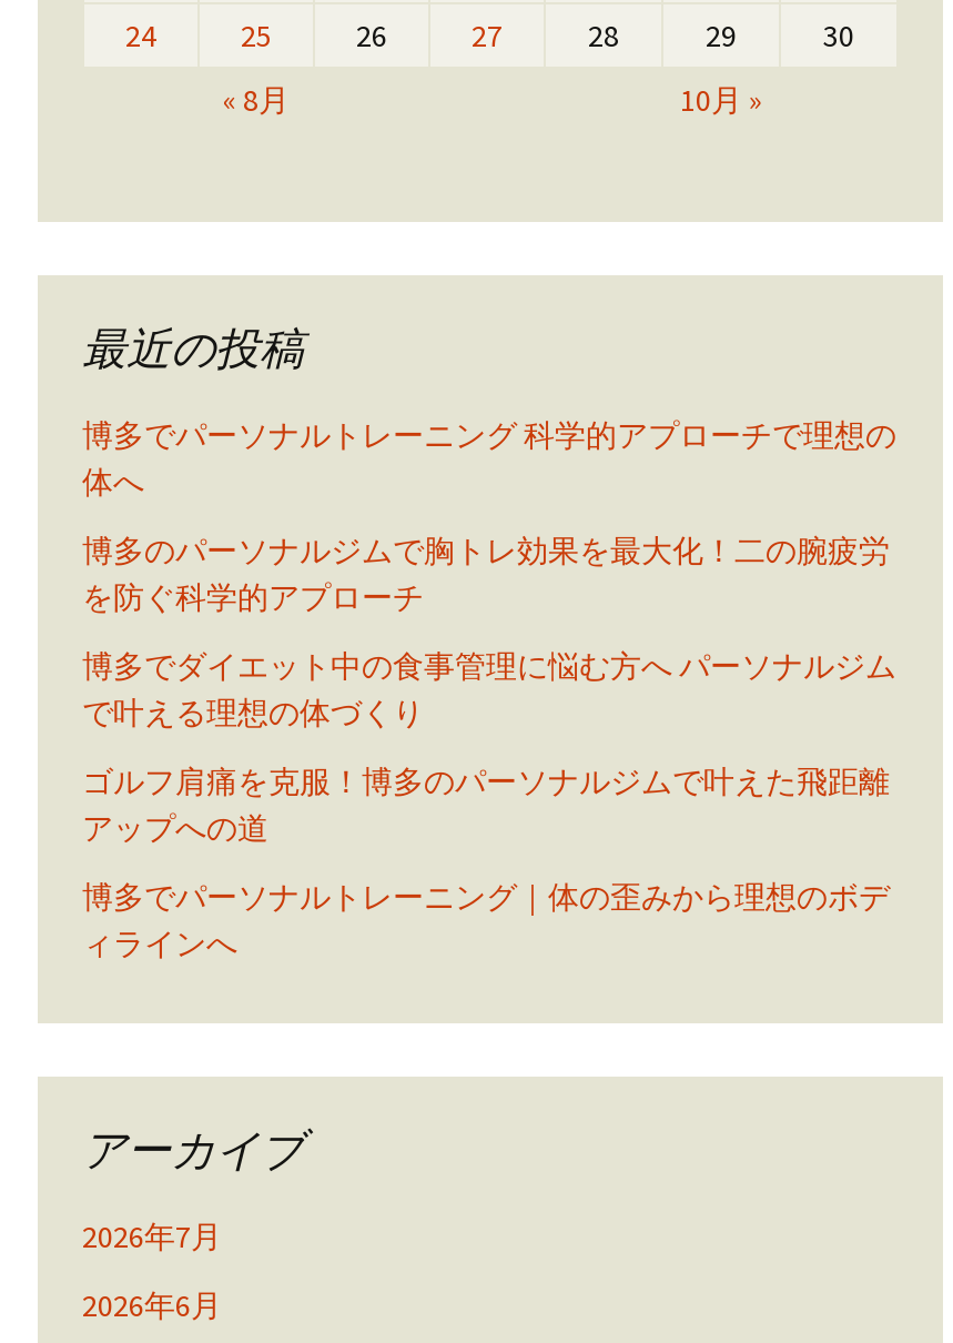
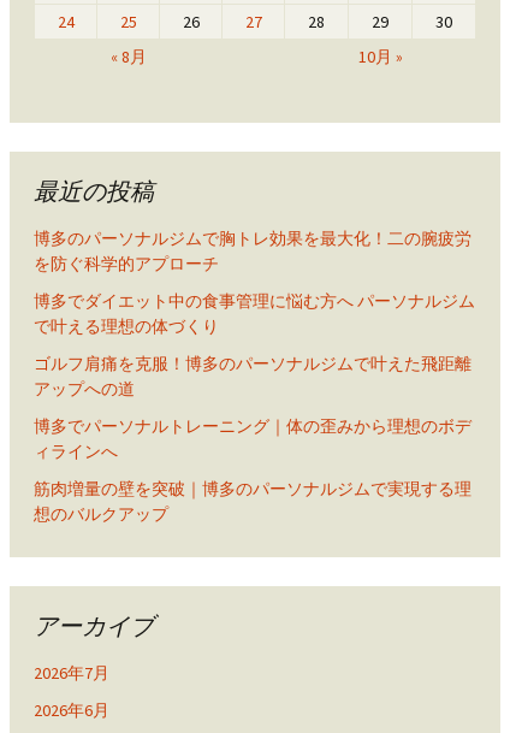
[82,415,896,502] 博多でパーソナルトレーニング 科学的アプローチで理想の | 体へ -> none
moved [82,531,896,963] -> [34,227,475,462]: 博多のパーソナルジムで胸トレ効果を最大化！二の腕疲労 | を防ぐ科学的アプローチ | 博多でダイエット中の食事管理に悩む方へ パーソナルジム | で叶える理想の体づくり | ゴルフ肩痛を克服！博多のパーソナルジムで叶えた飛距離 | アップへの道 | 博多でパーソナルトレーニング｜体の歪みから理想のボデ | ィラインへ
none -> [34,478,471,525] 筋肉増量の壁を突破｜博多のパーソナルジムで実現する理 | 想のバルクアップ

